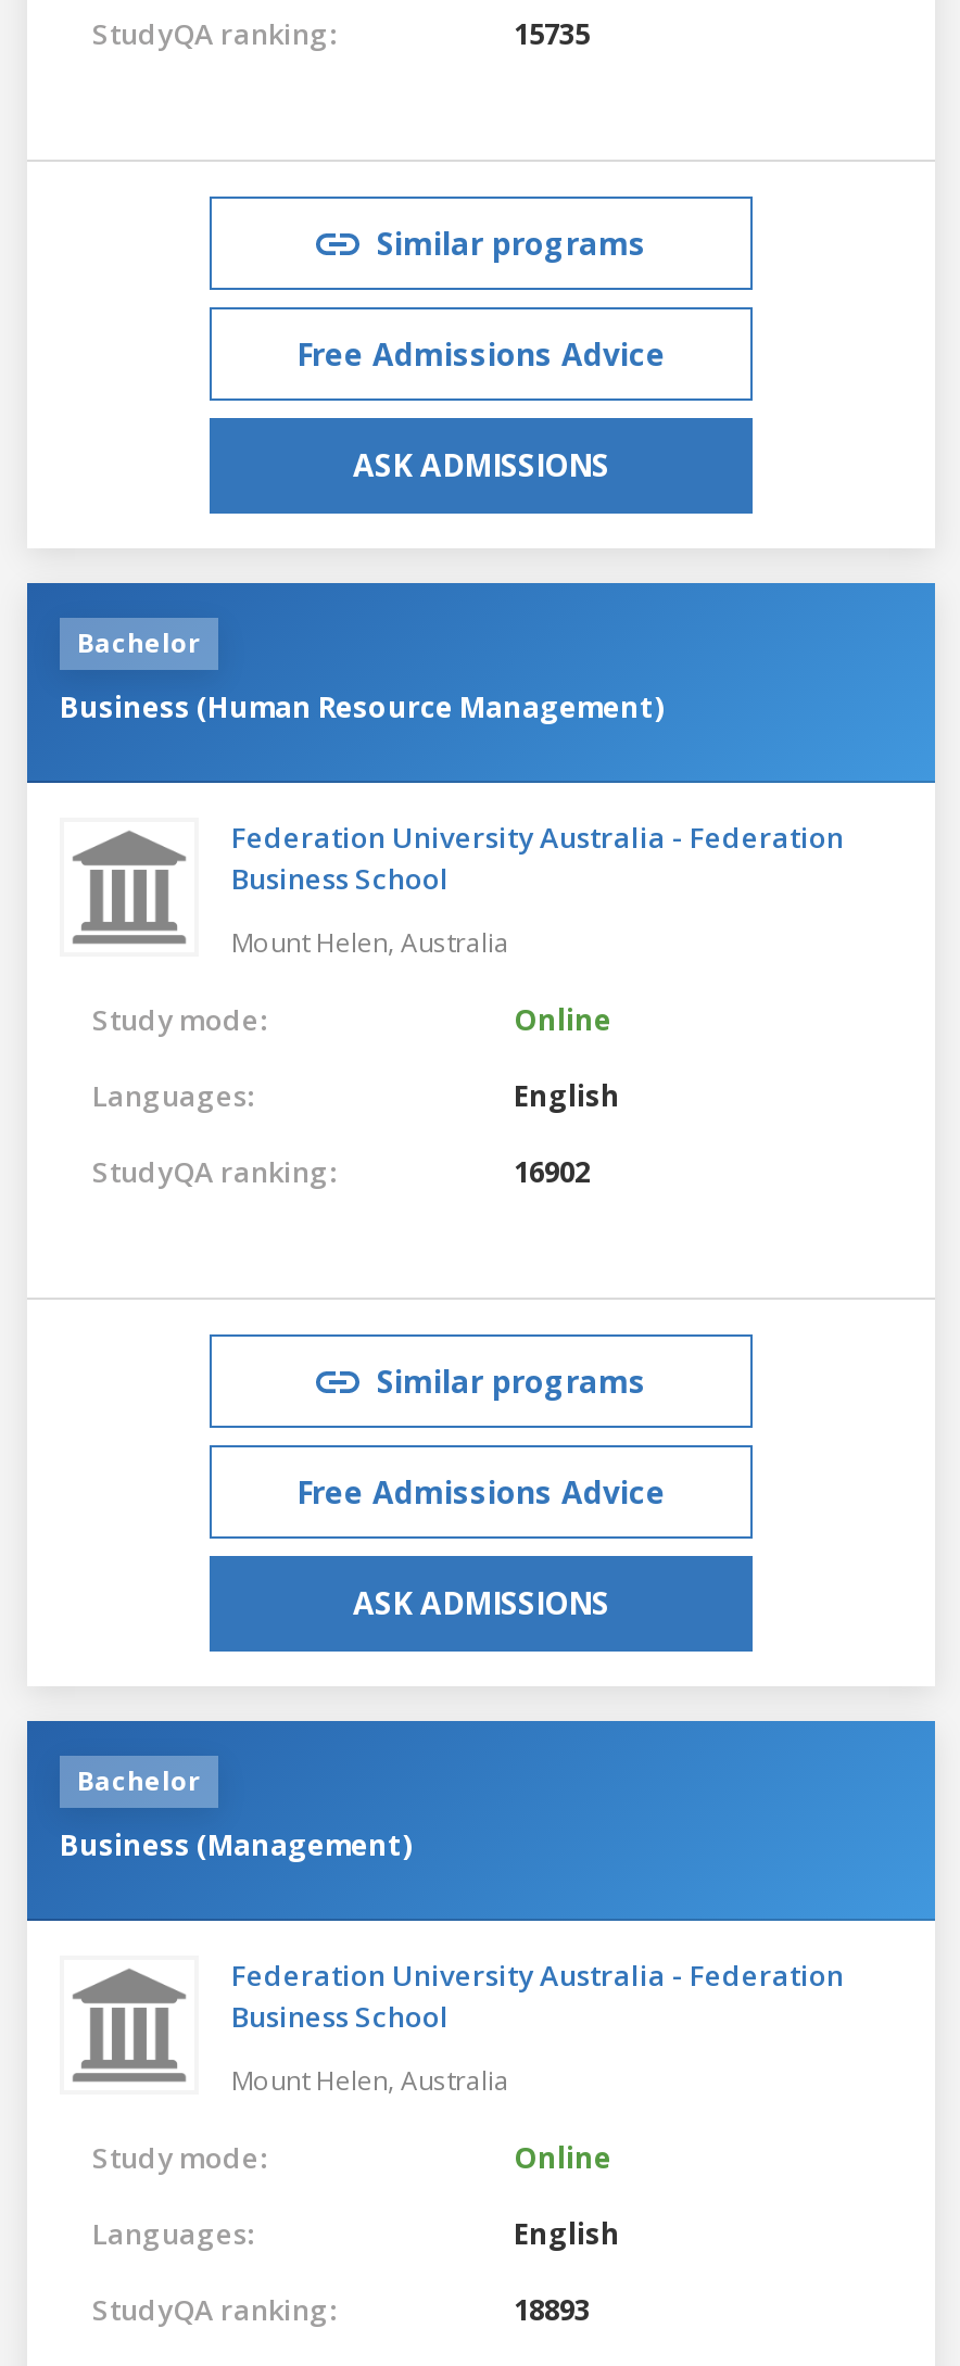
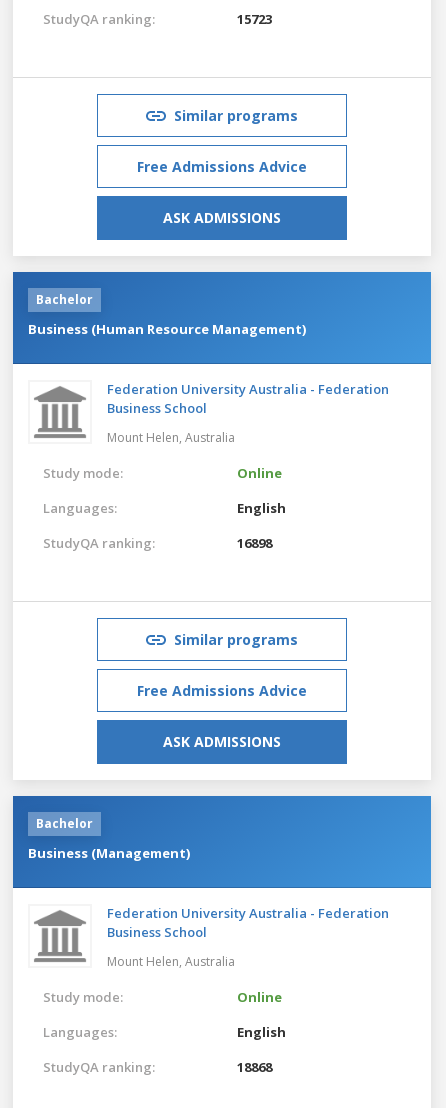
[514,14,590,53] 15735 -> [237,10,272,28] 15723
[514,1152,590,1191] 16902 -> [237,534,272,552] 16898
[514,2290,590,2329] 18893 -> [237,1058,272,1076] 18868

